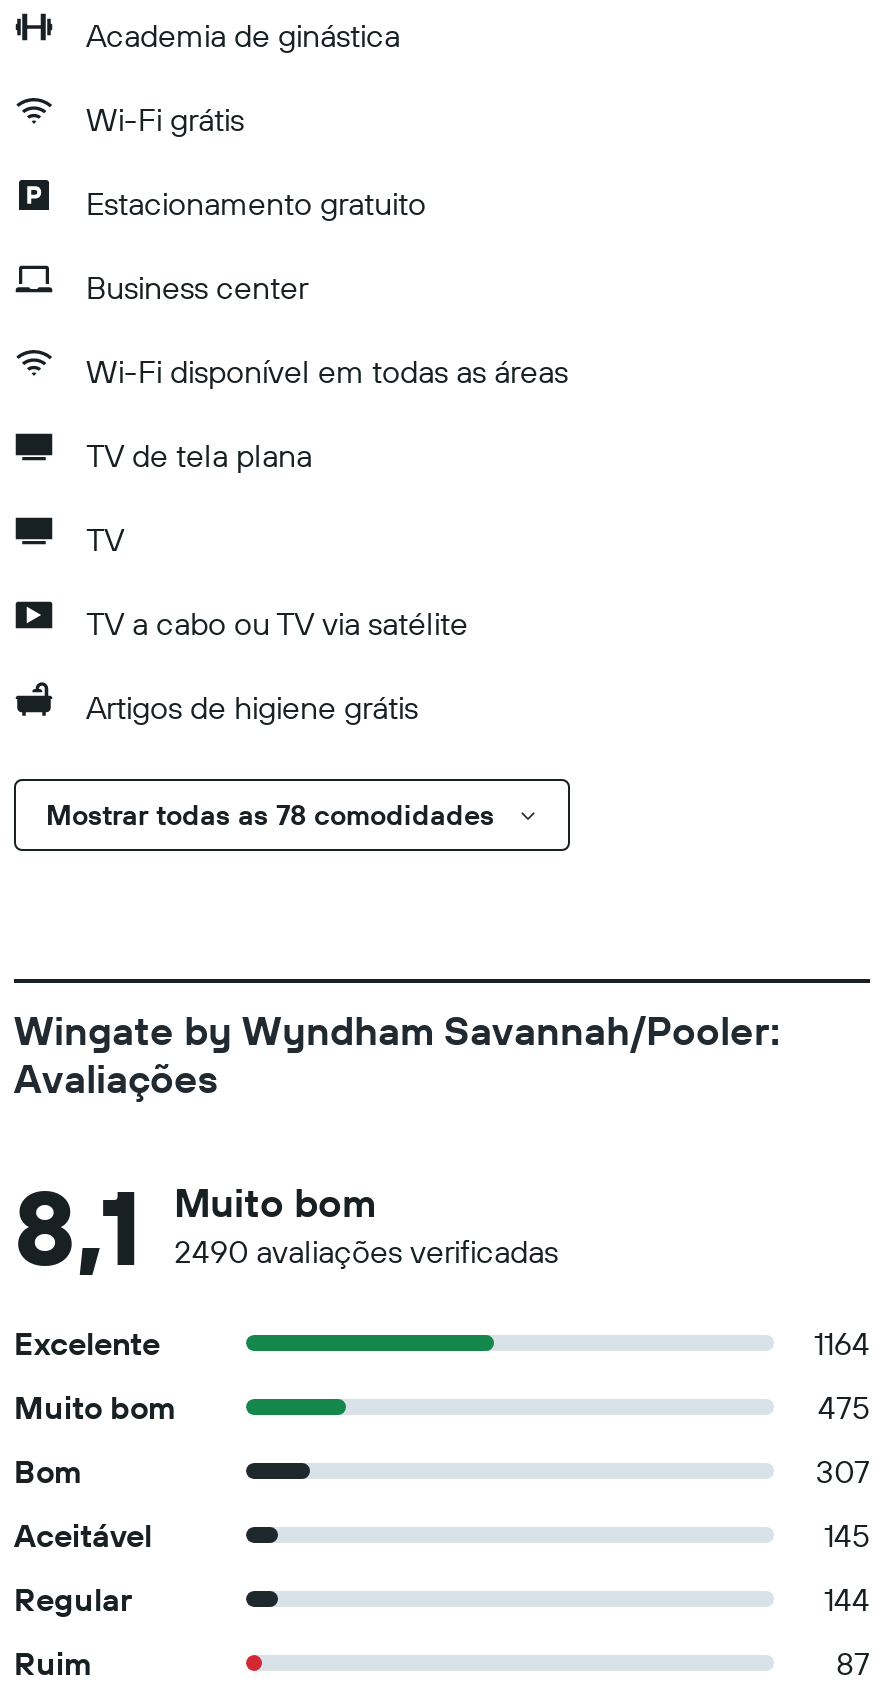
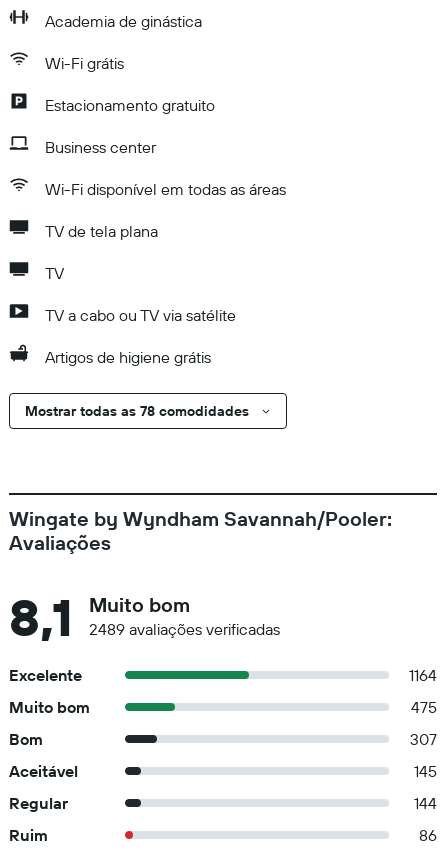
[174,1231,558,1271] 2490 avaliações verificadas -> [89,619,280,639] 2489 avaliações verificadas
[836,1643,870,1683] 87 -> [419,825,437,845] 86

